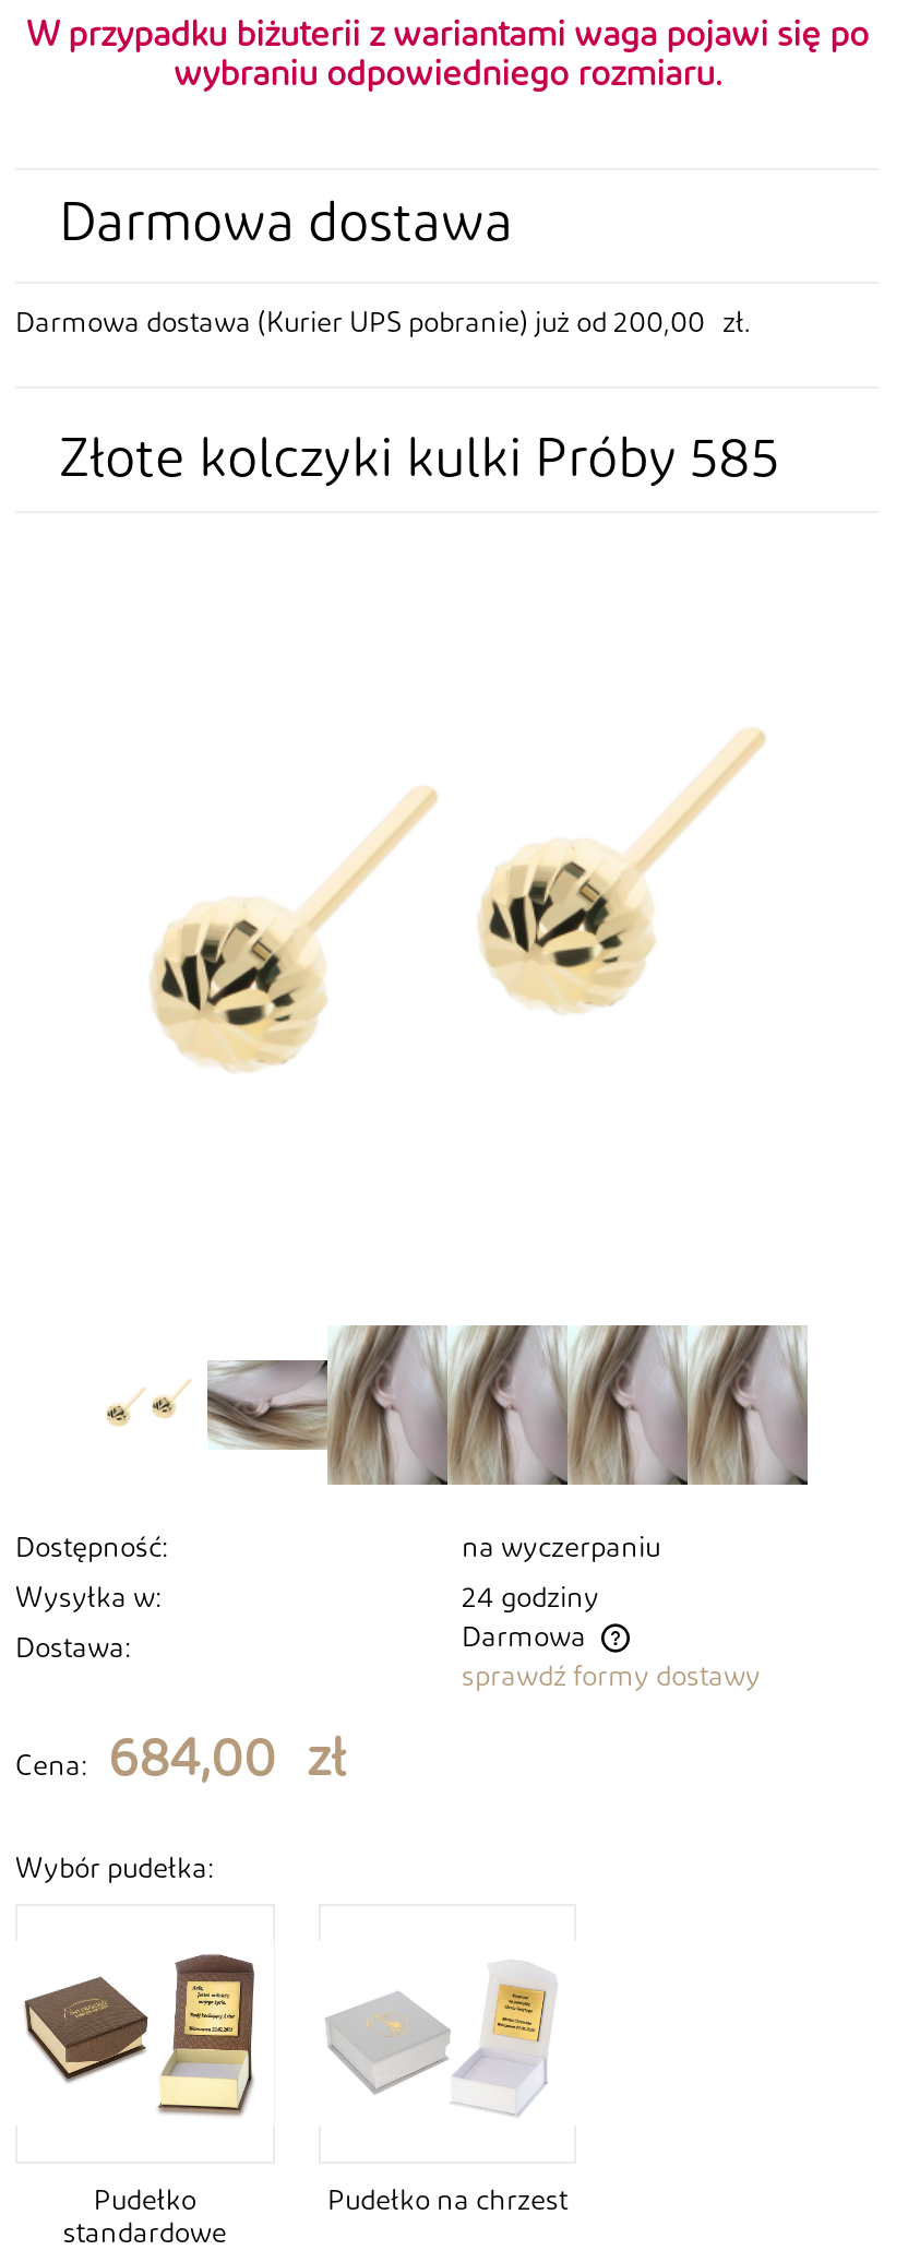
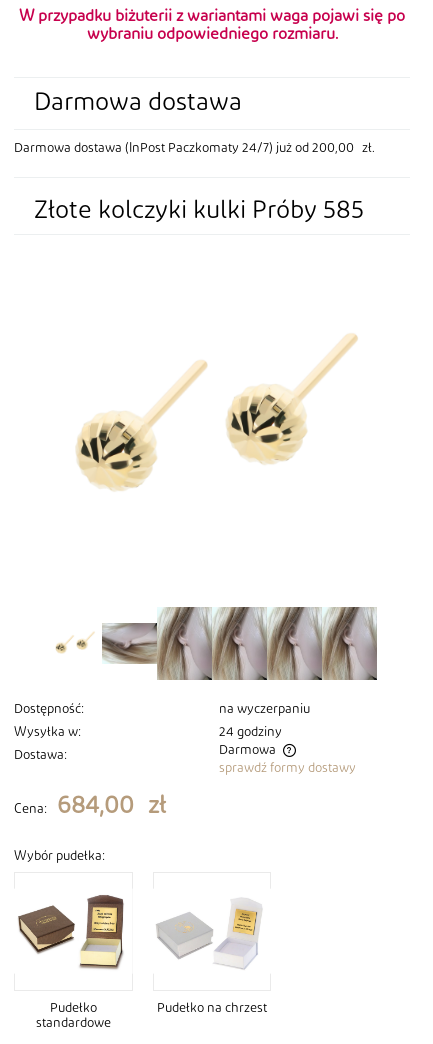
[15,310,751,336] Darmowa dostawa (Kurier UPS pobranie) już od 200,00 zł. -> [14,142,375,154] Darmowa dostawa (InPost Paczkomaty 24/7) już od 200,00 zł.

